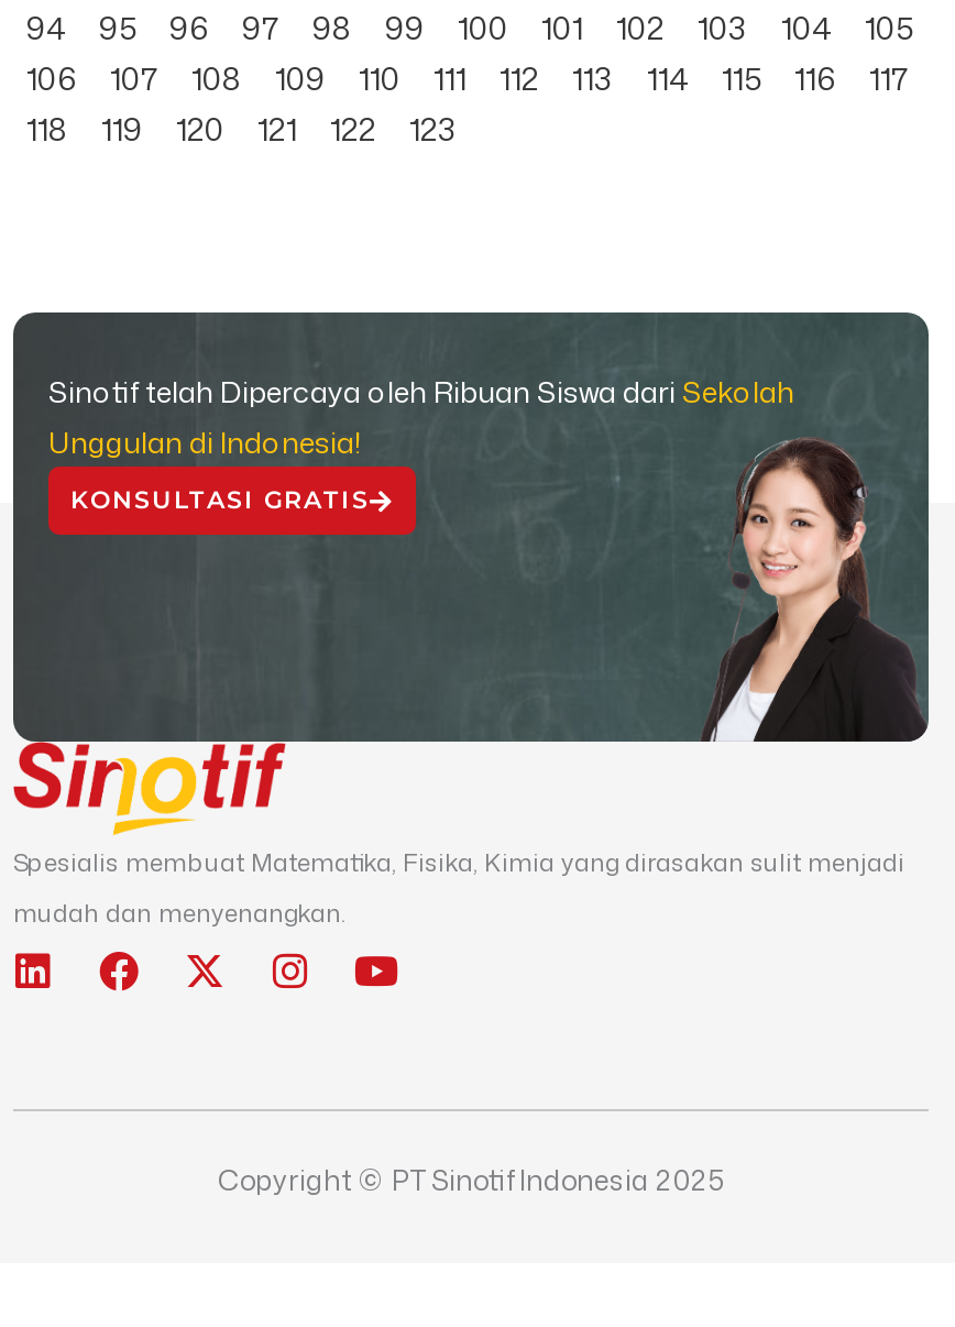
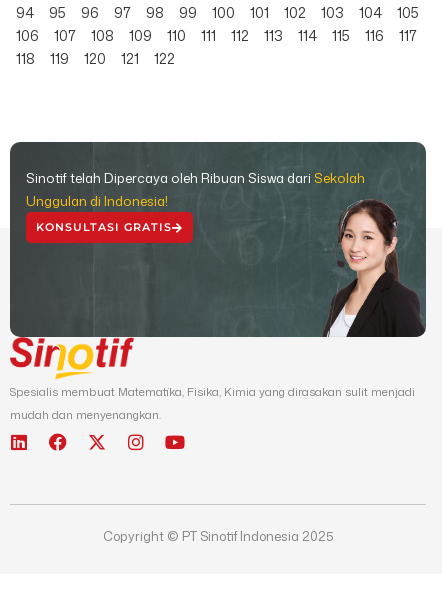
[409,108,458,150] 123 -> none

